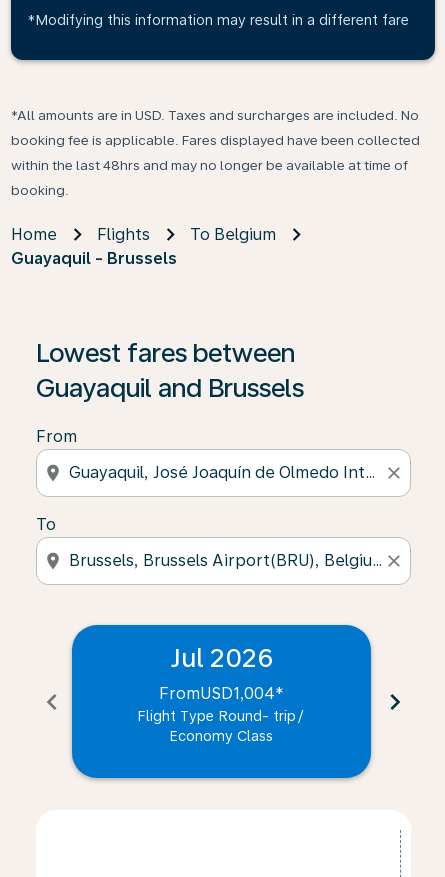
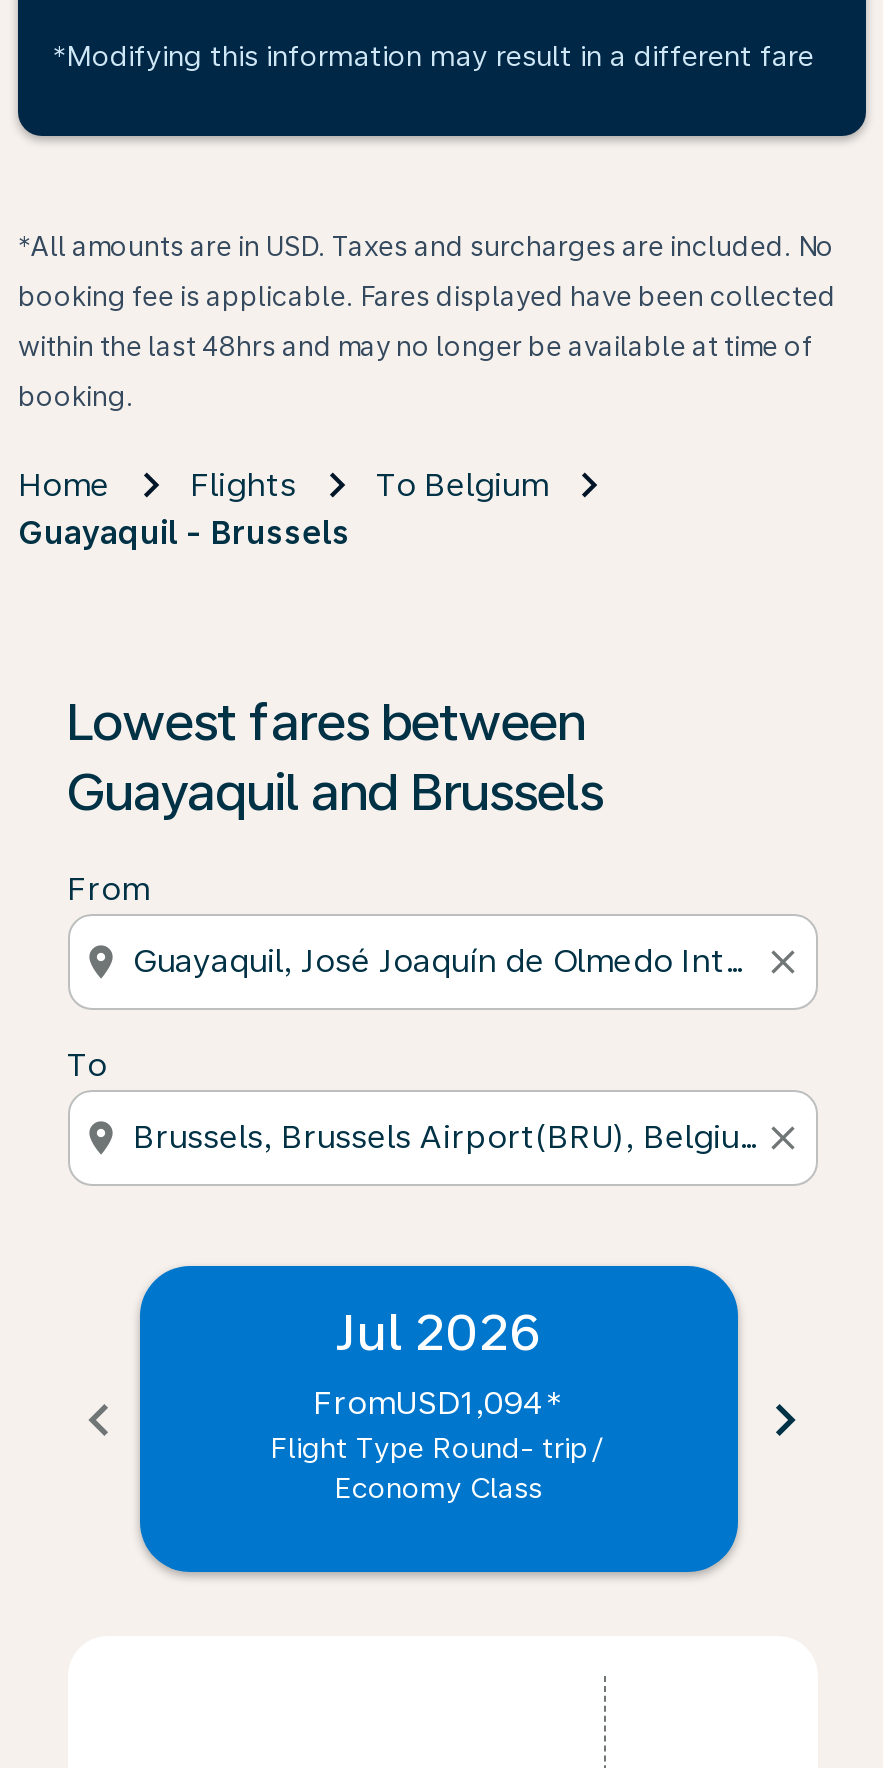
[158,684,283,703] FromUSD1,004 * -> [313,1384,563,1422] FromUSD1,094 *

